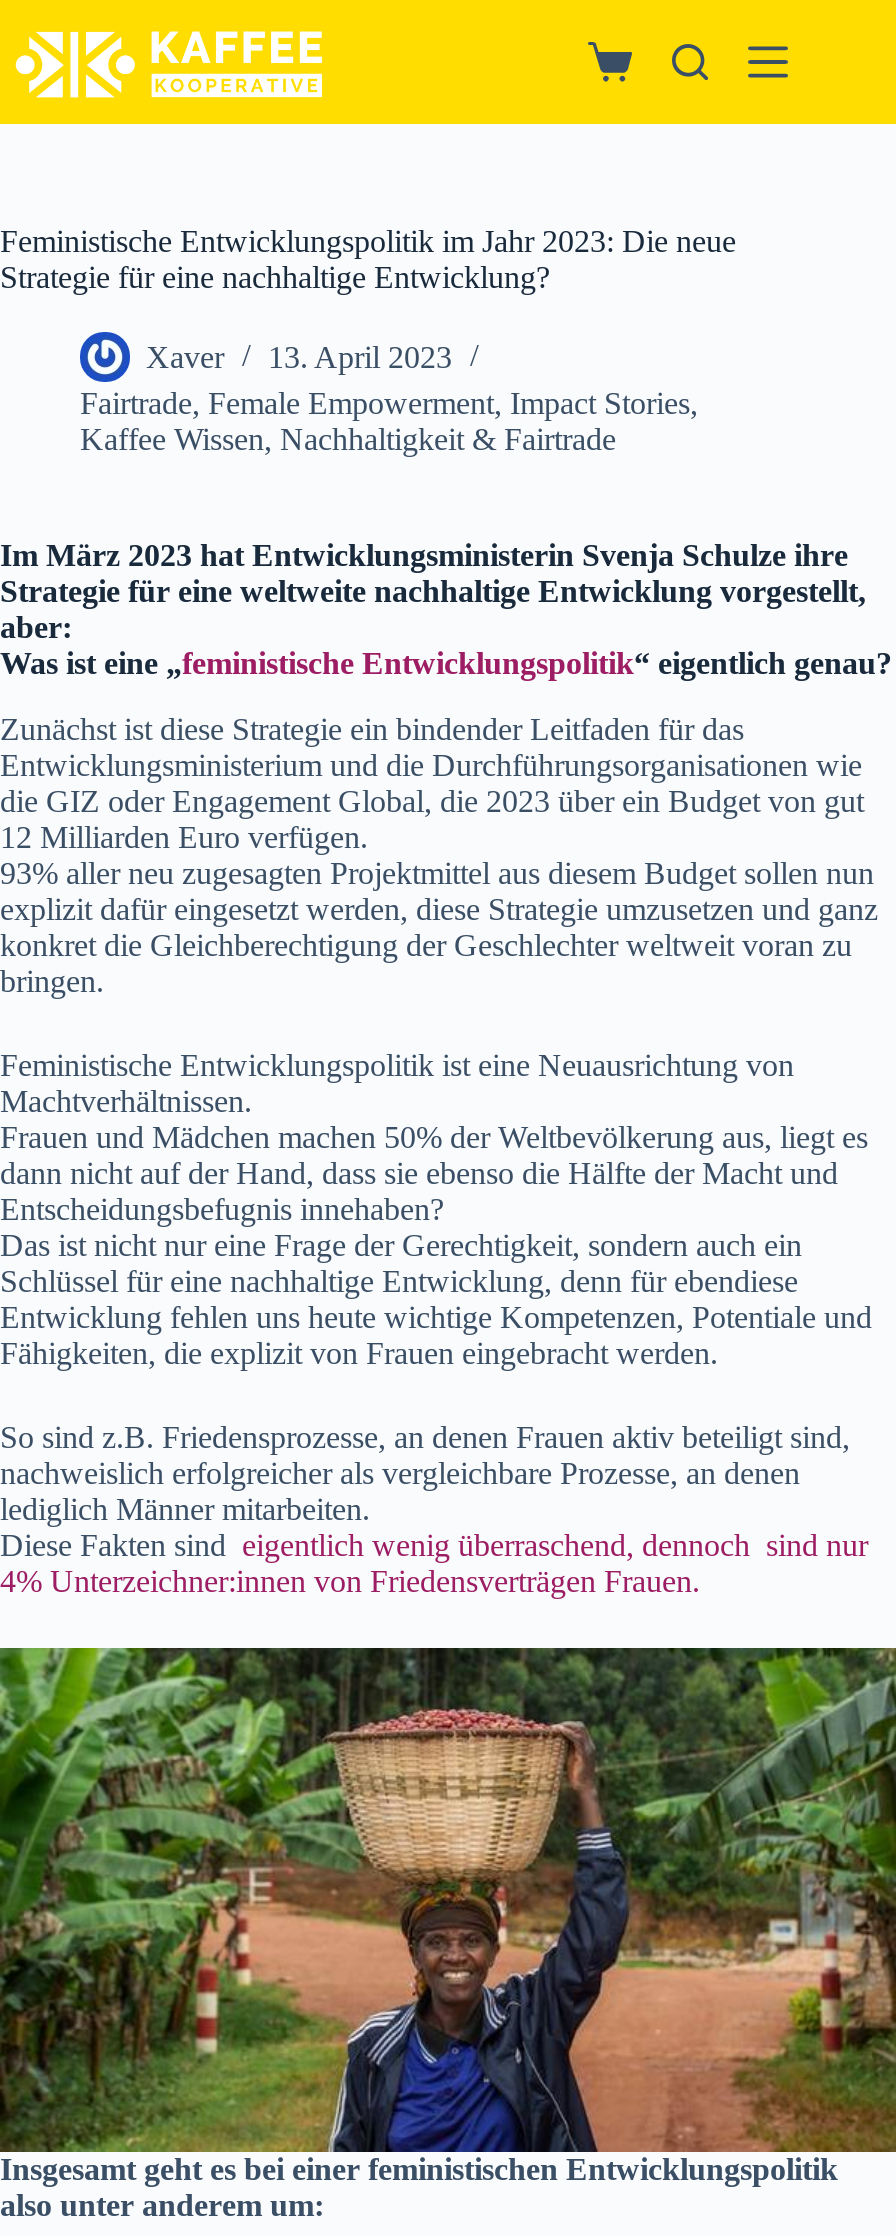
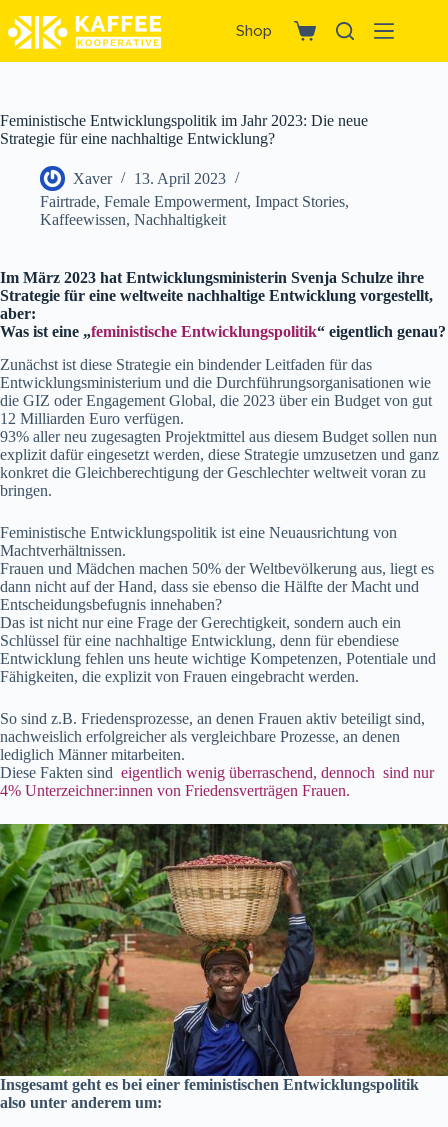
none -> [236,21,272,39] Shop
[80,422,616,456] Kaffee Wissen, Nachhaltigkeit & Fairtrade -> [40,211,226,228] Kaffeewissen, Nachhaltigkeit

